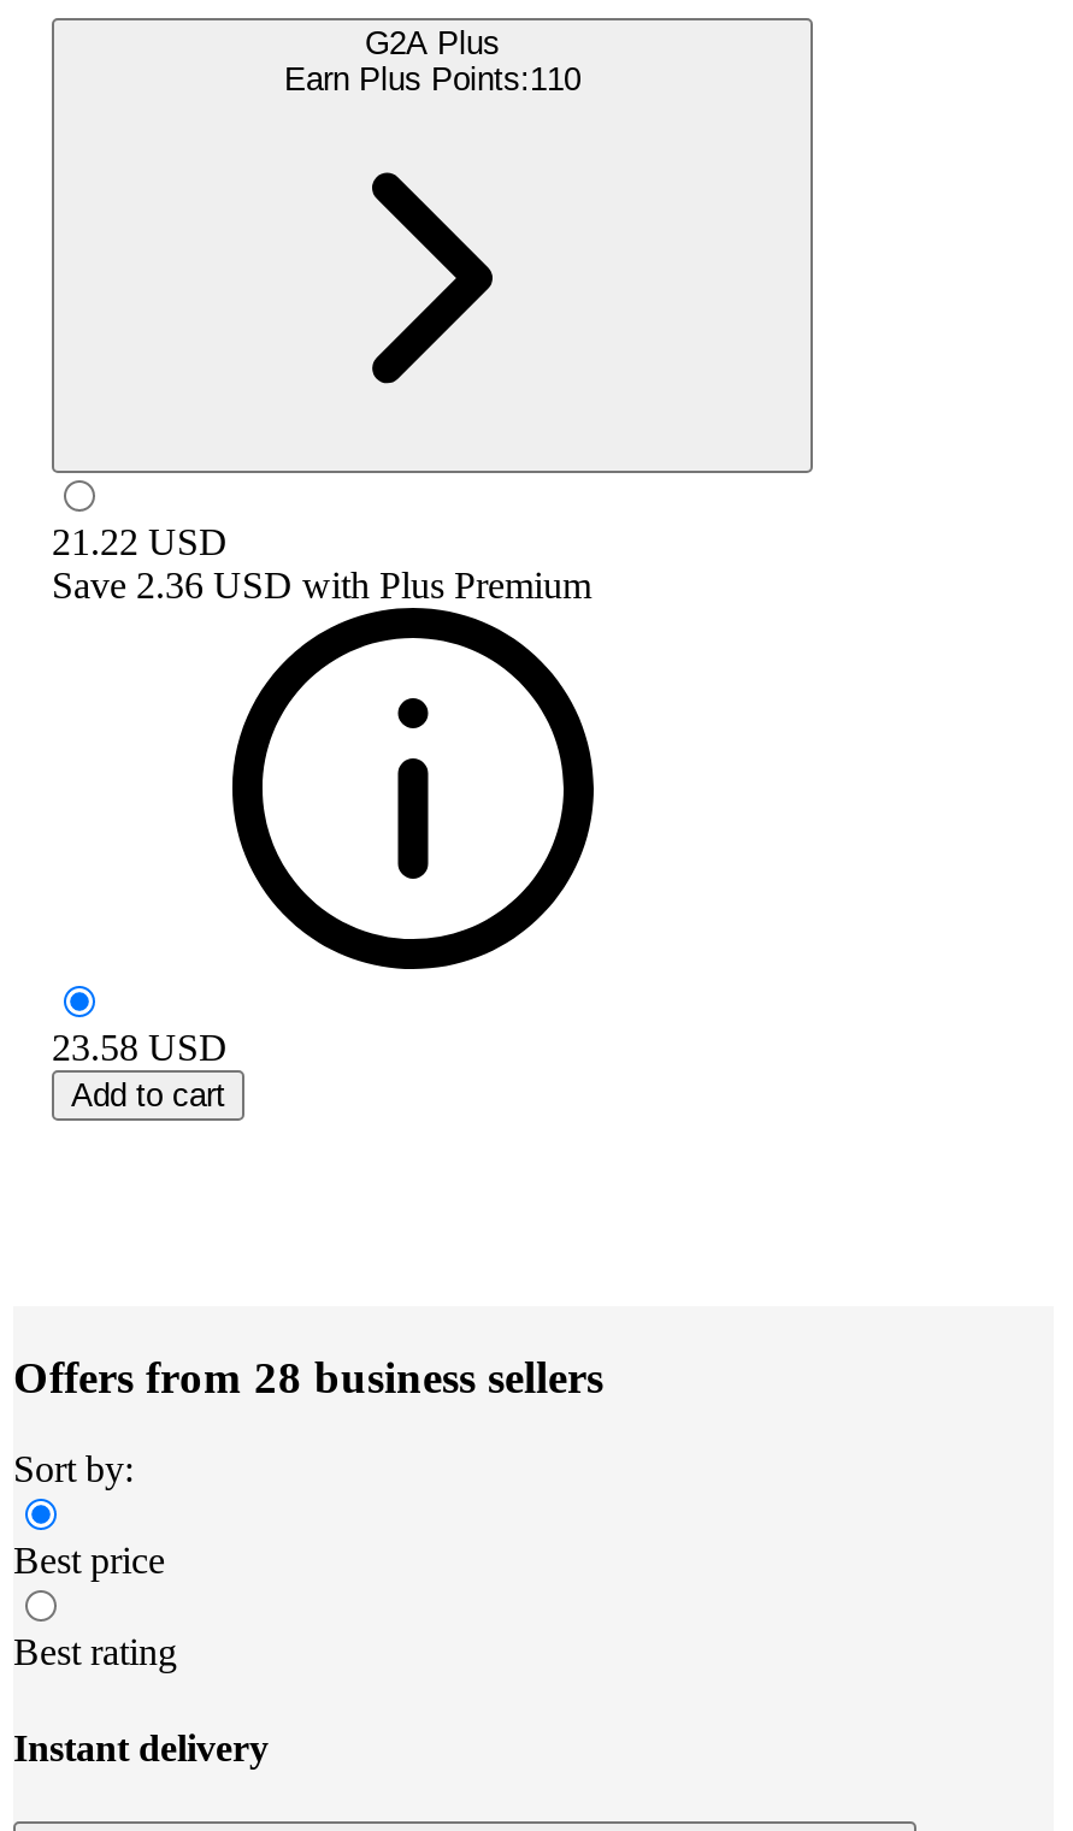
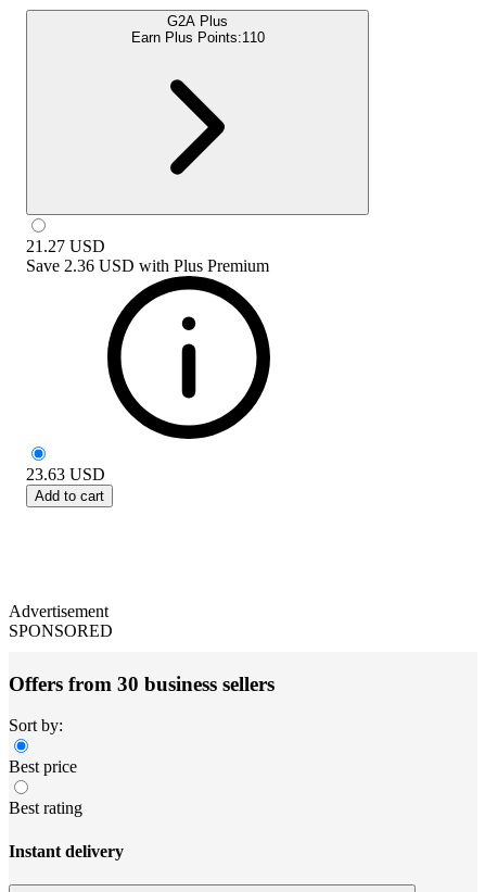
[52,521,228,562] 21.22 USD -> [26,237,105,255] 21.27 USD
[52,1026,228,1067] 23.58 USD -> [26,465,105,483] 23.63 USD
[13,1351,603,1401] Offers from 28 business sellers -> [9,602,275,695] Advertisement | SPONSORED | Offers from 30 business sellers

